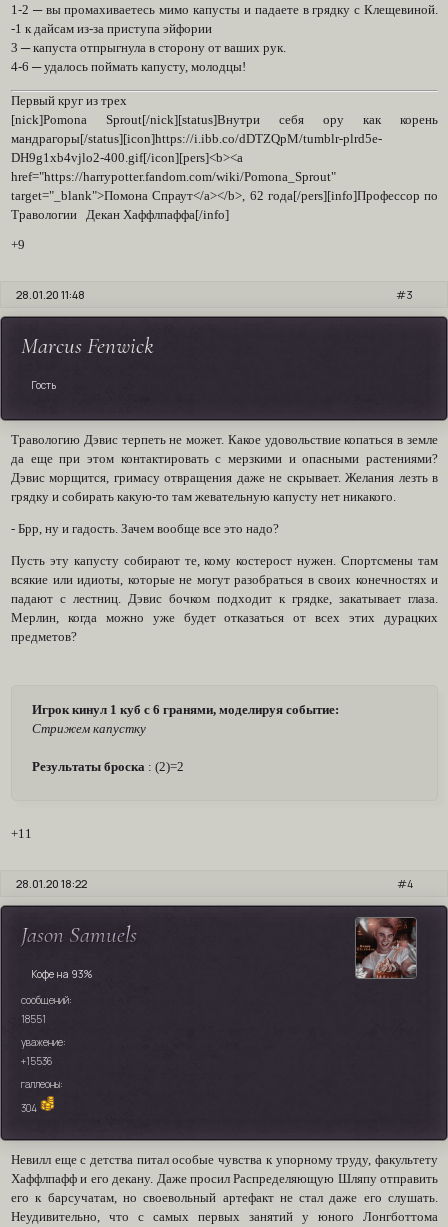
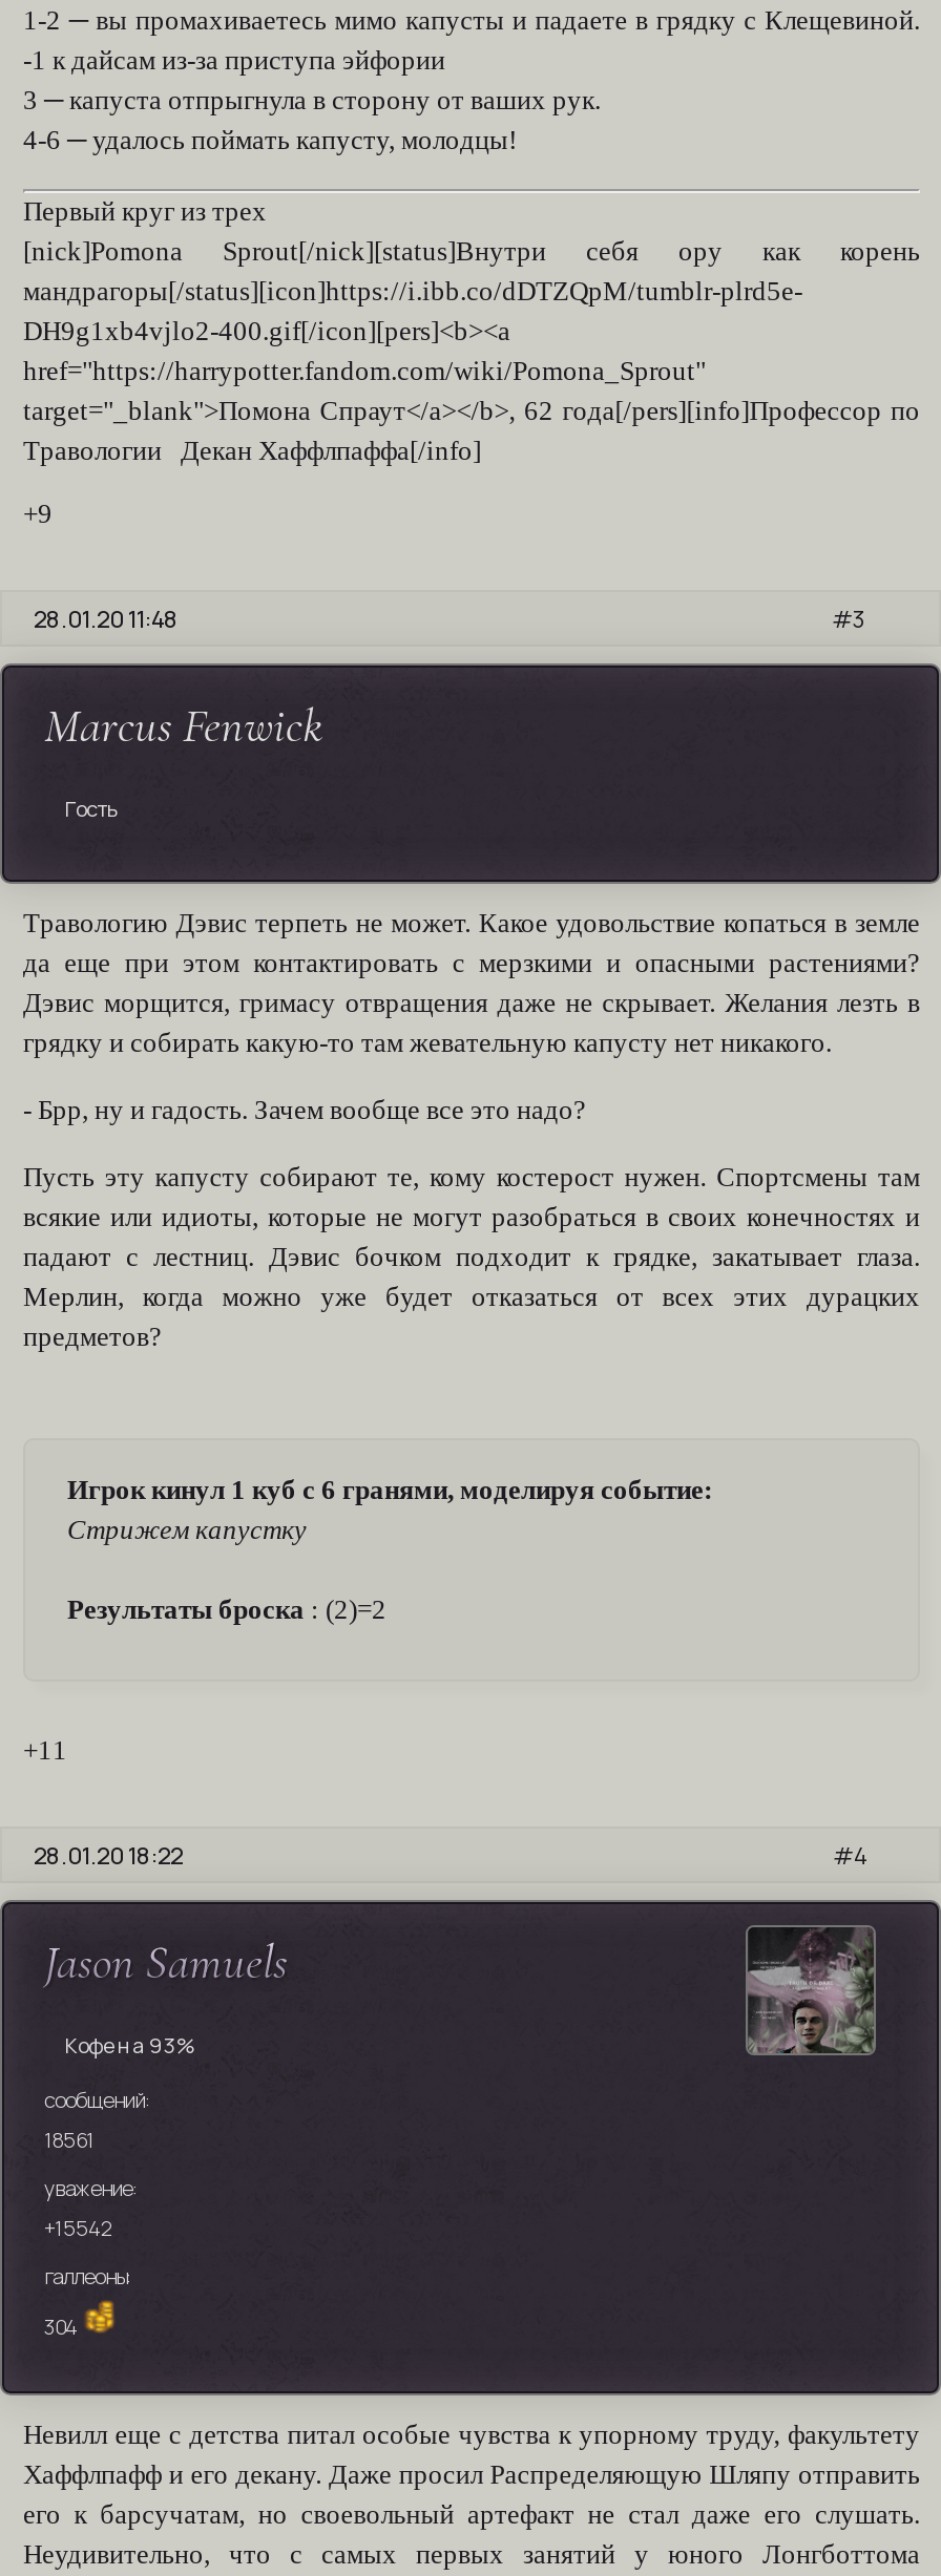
[355,917,417,979] [image] -> [746,1925,874,2055] [image]
[21,1012,46,1026] 18551 -> [44,2124,95,2153] 18561
[21,1054,52,1068] +15536 -> [44,2212,111,2241] +15542

